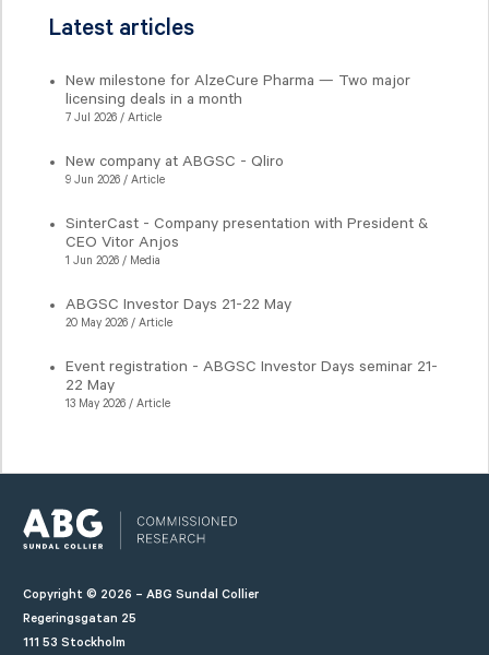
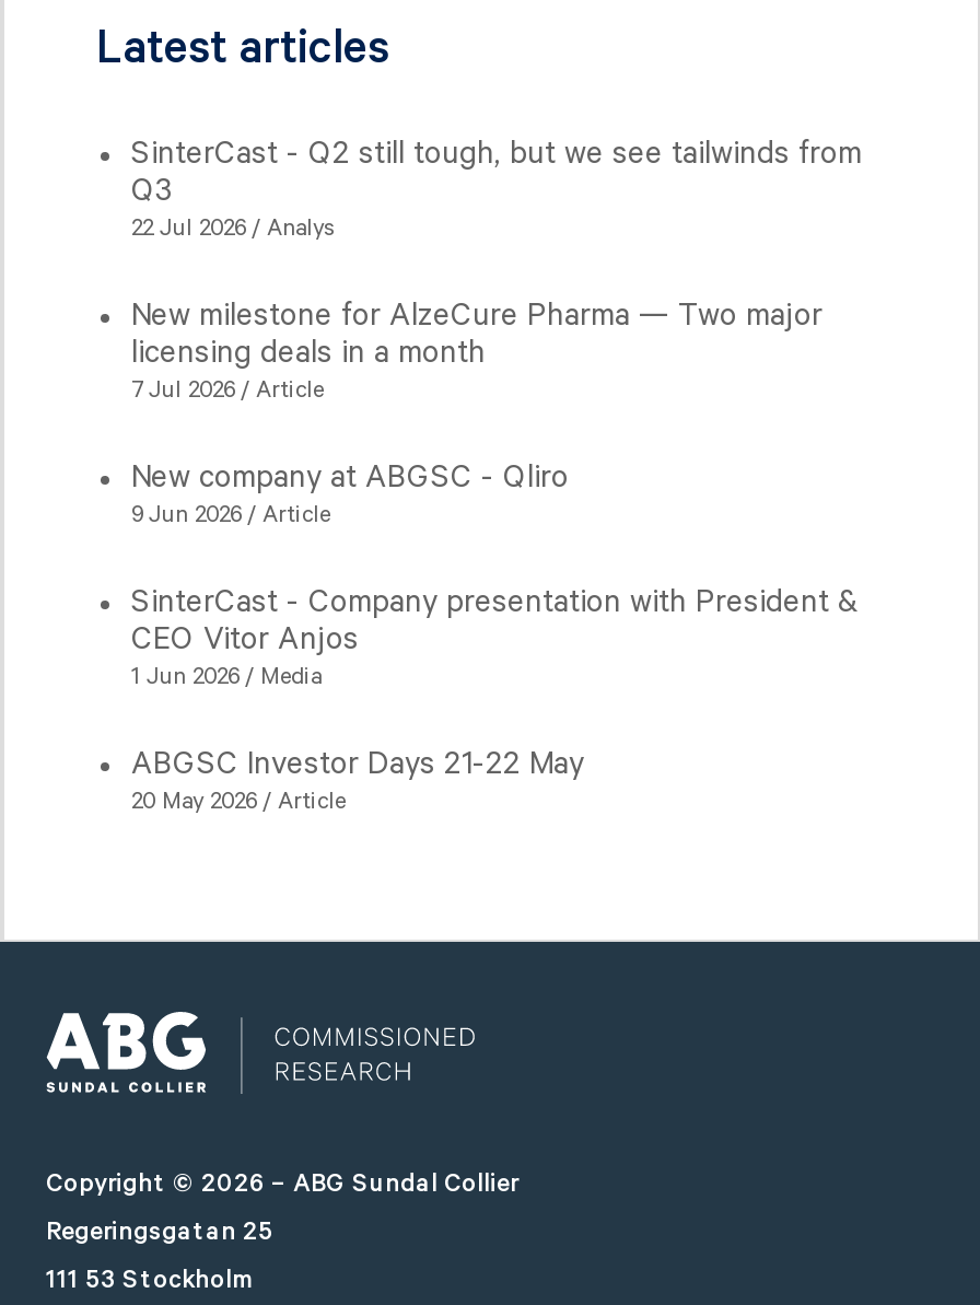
none -> [131,137,862,242] SinterCast - Q2 still tough, but we see tailwinds from | Q3 | 22 Jul 2026 / Analys
moved [65,72,428,330] -> [131,299,857,815]: New milestone for AlzeCure Pharma — Two major | licensing deals in a month | 7 Jul 2026 / Article | ... | ABGSC Investor Days 21-22 May | 20 May 2026 / Article
[65,358,438,411] Event registration - ABGSC Investor Days seminar 21- | 22 May | 13 May 2026 / Article -> none

